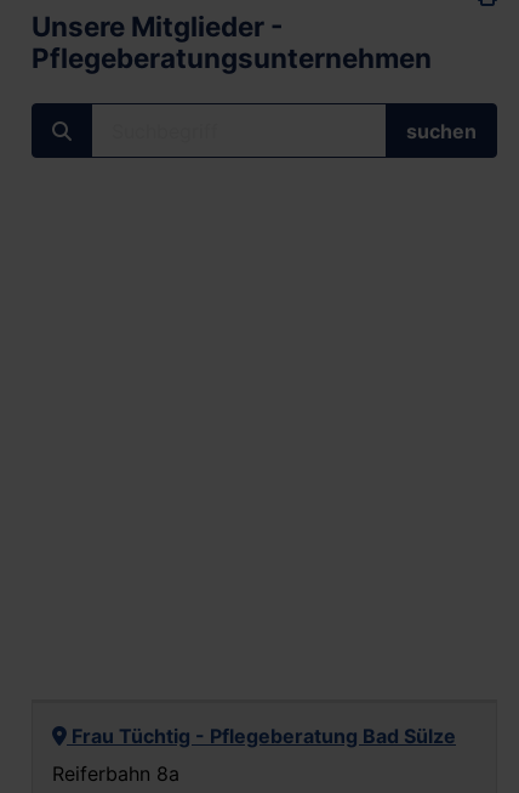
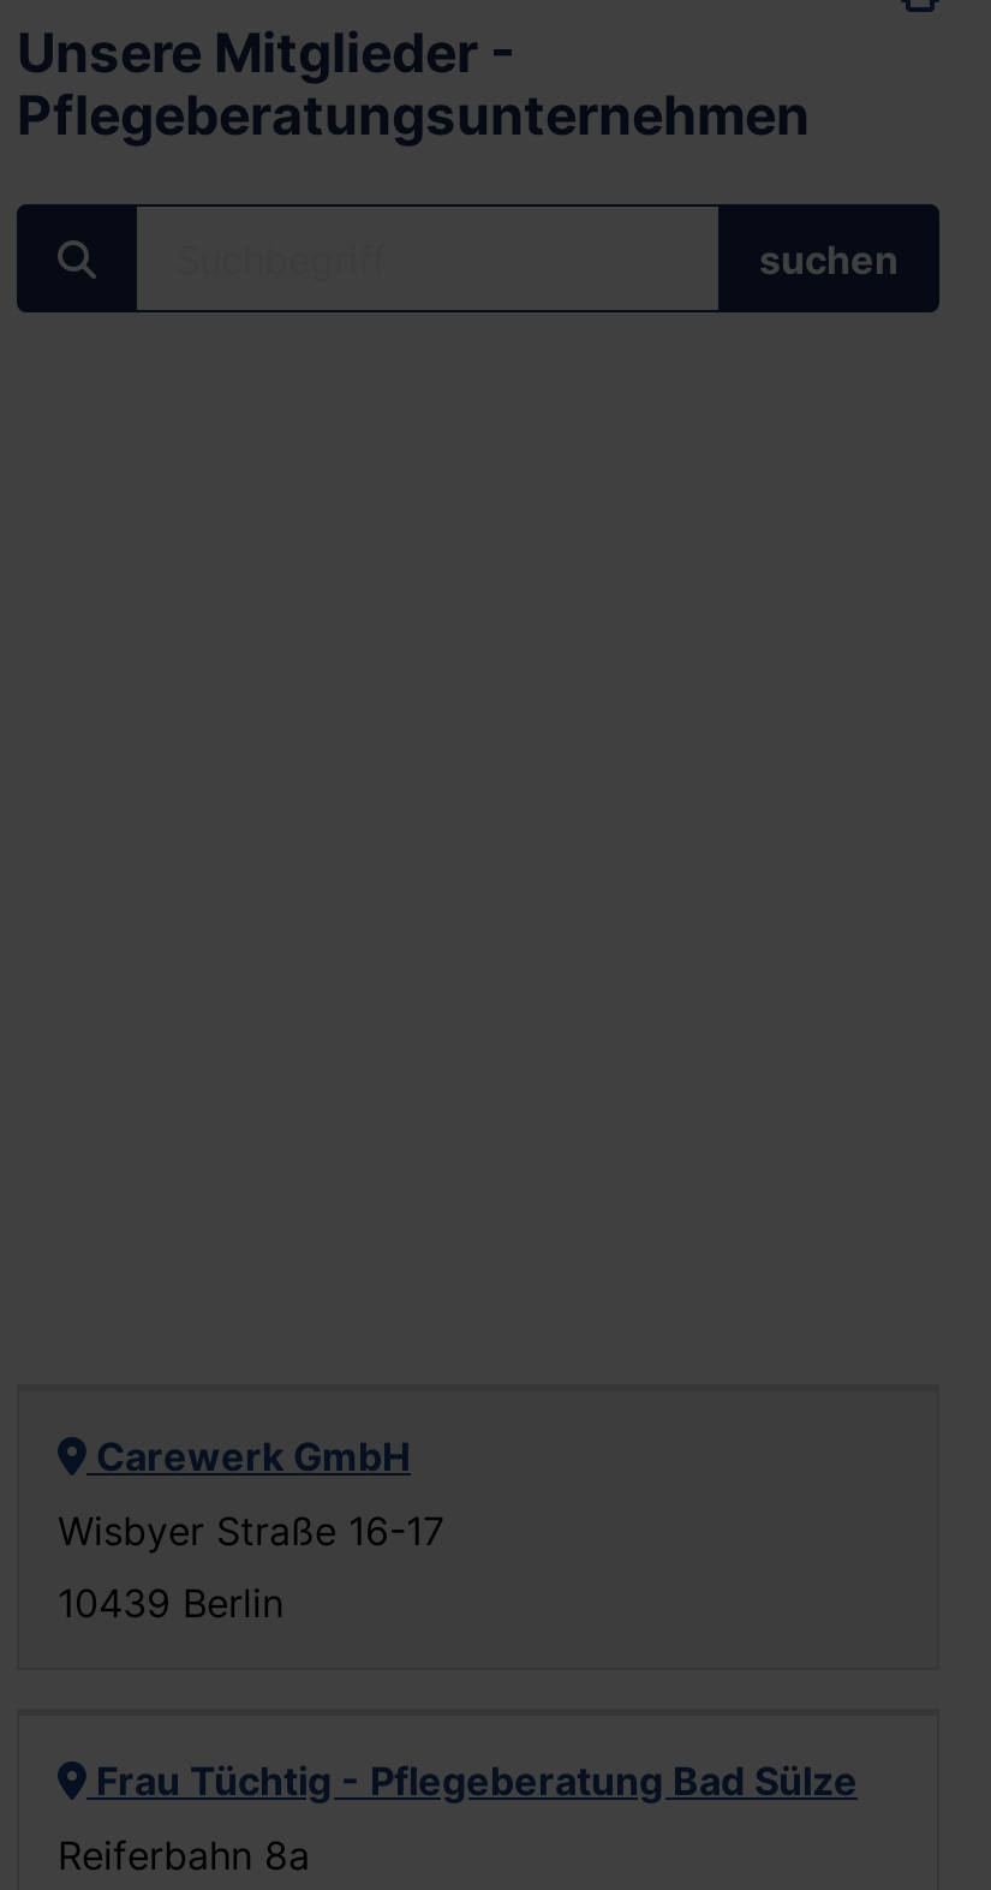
none -> [58,1433,444,1627] Carewerk GmbH | Wisbyer Straße 16-17 | 10439 Berlin

